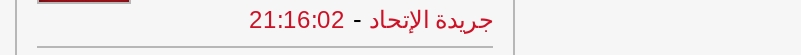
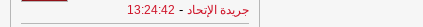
[249,7,345,35] 21:16:02 -> [127,3,175,17] 13:24:42

